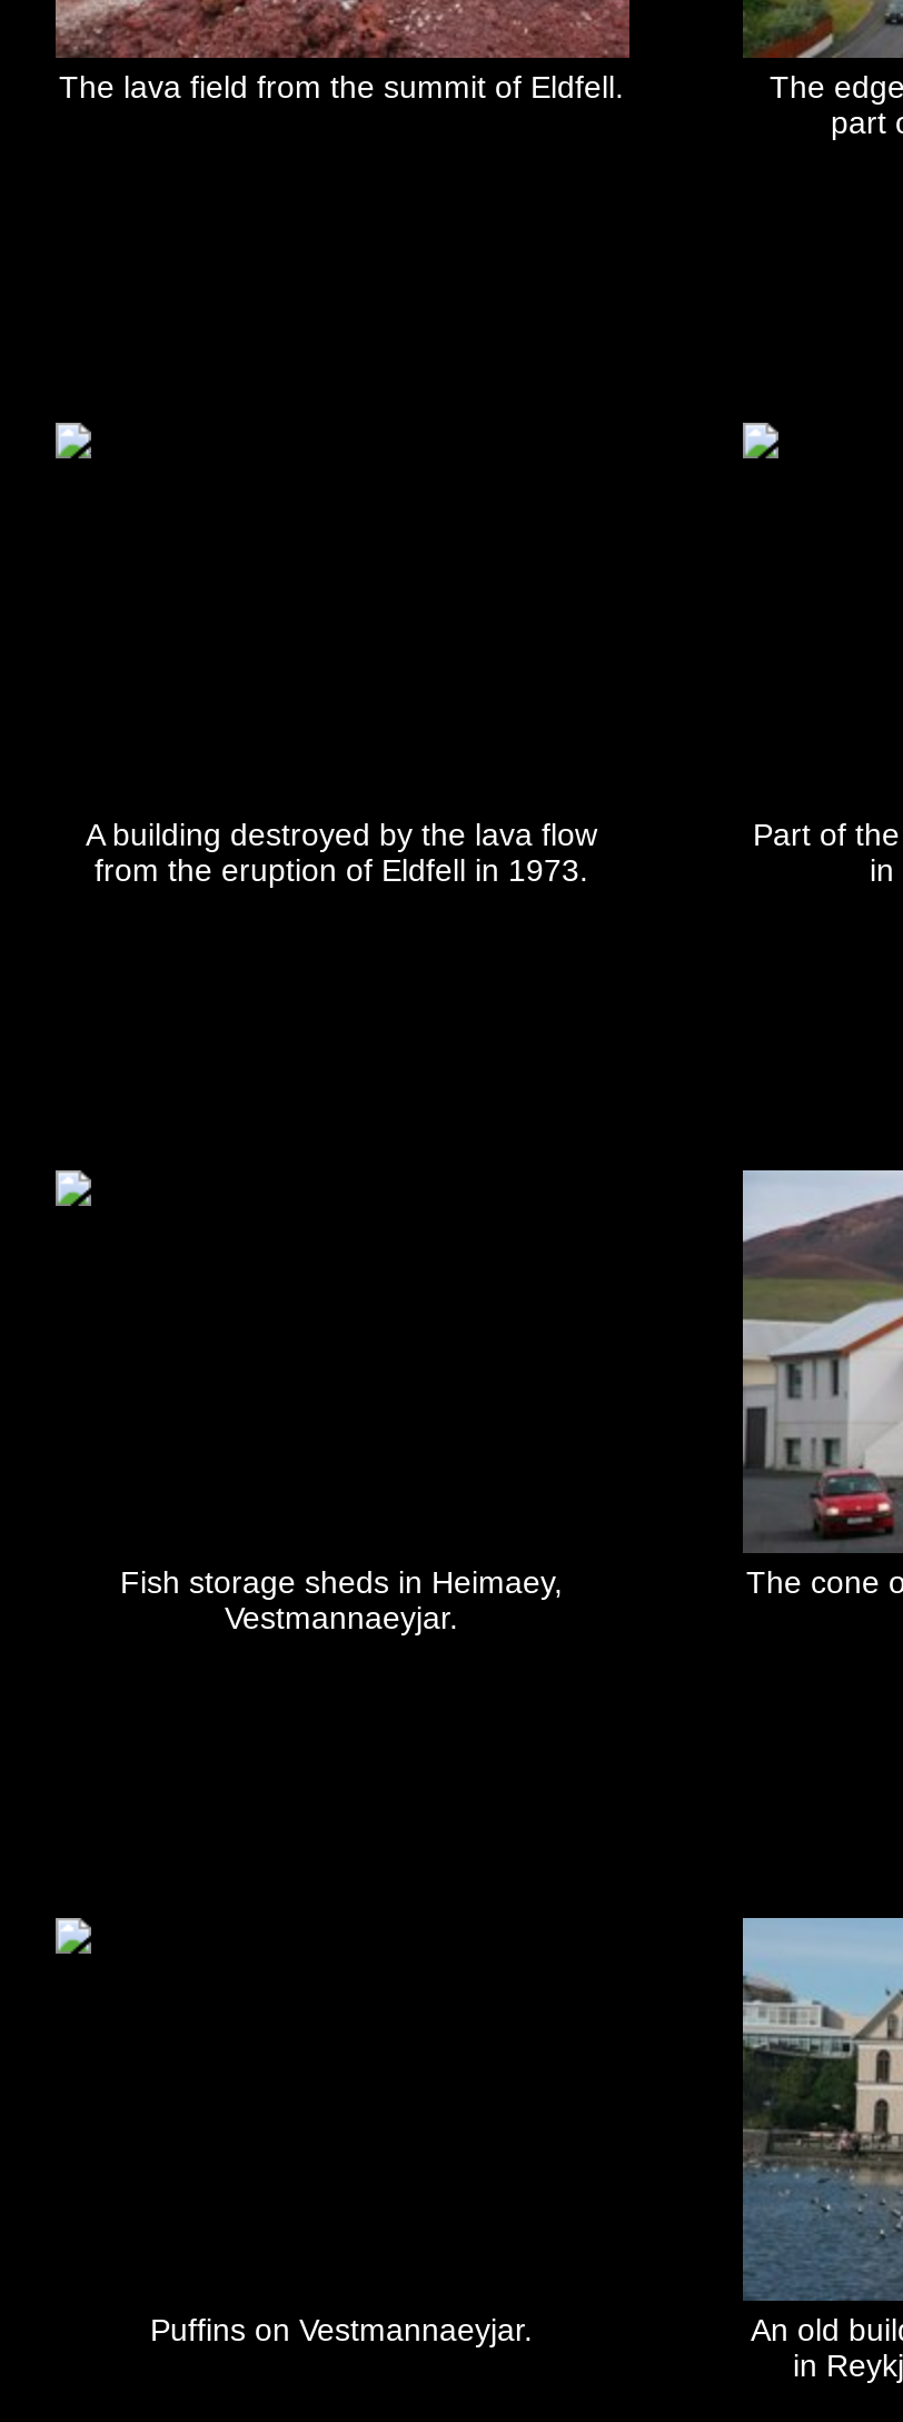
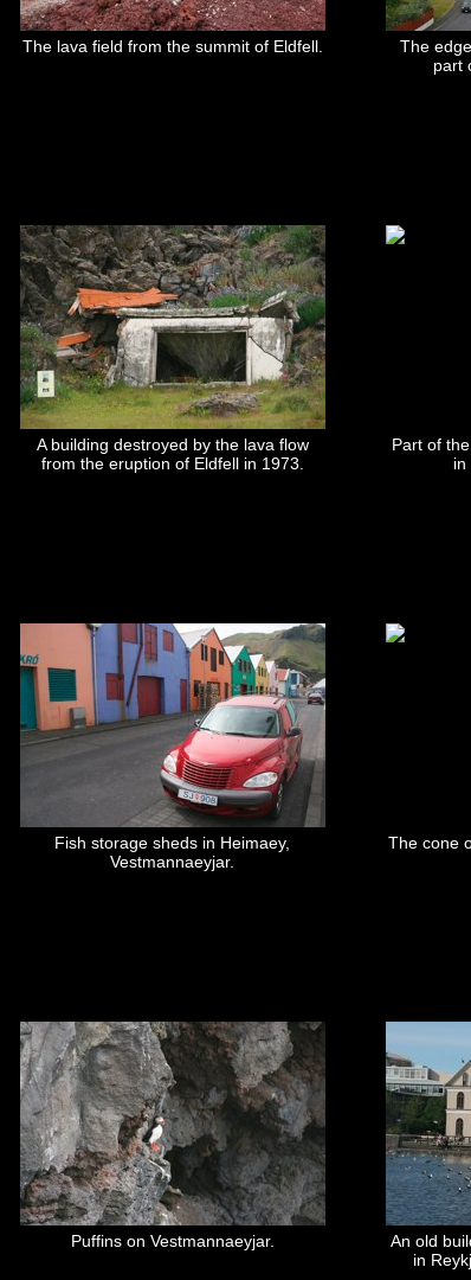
none -> [19,224,327,430] [image]
none -> [19,622,327,828] [image]
[741,1168,896,1553] [image] -> none
none -> [19,1020,325,1227] [image]

